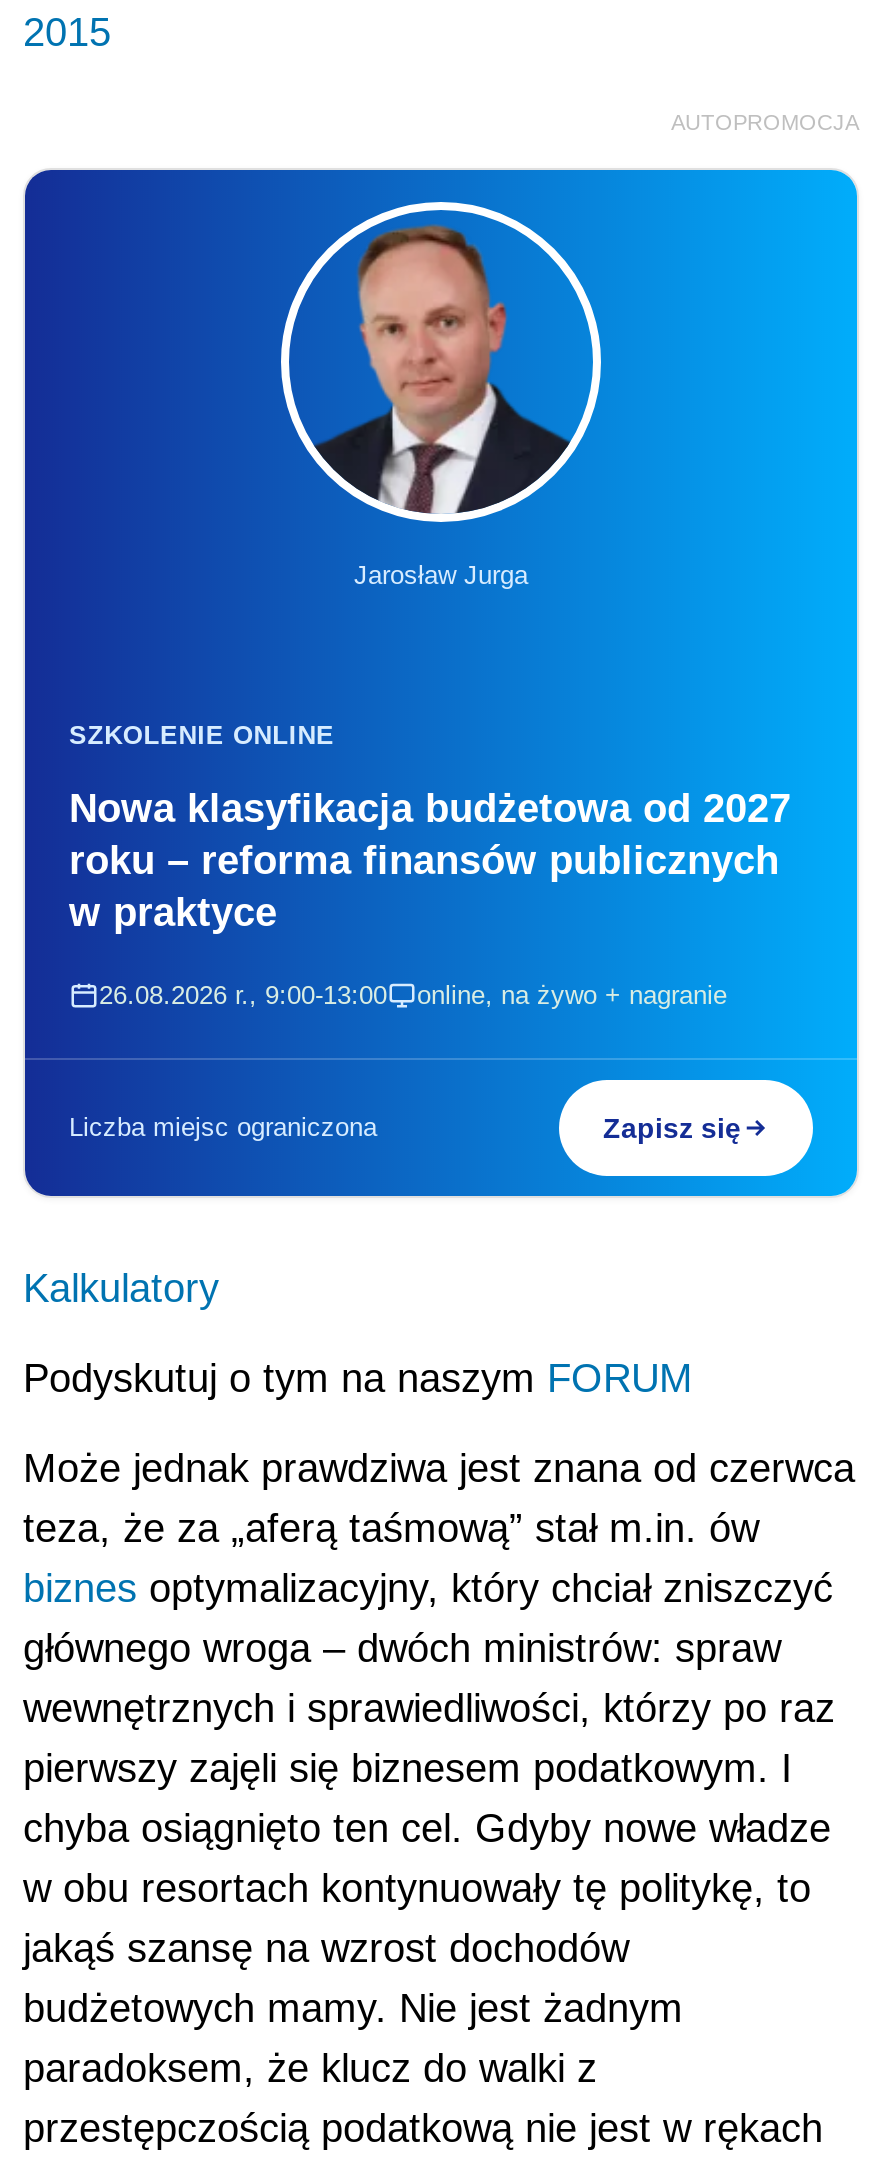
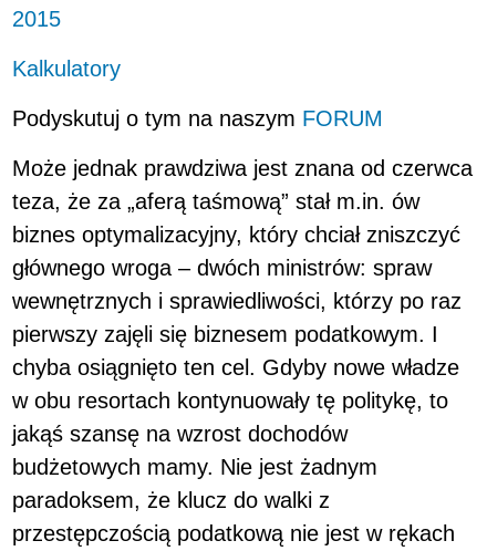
[671,109,859,133] AUTOPROMOCJA -> none
[23,168,859,1198] [image] | Jarosław Jurga -> none
[69,719,791,1009] SZKOLENIE ONLINE | Nowa klasyfikacja budżetowa od 2027 | roku – reforma finansów publicznych | w praktyce | 26.08.2026 r., 9:00-13:00 | online, na żywo + nagranie -> none
[69,1111,741,1143] Liczba miejsc ograniczona | Zapisz się -> none

